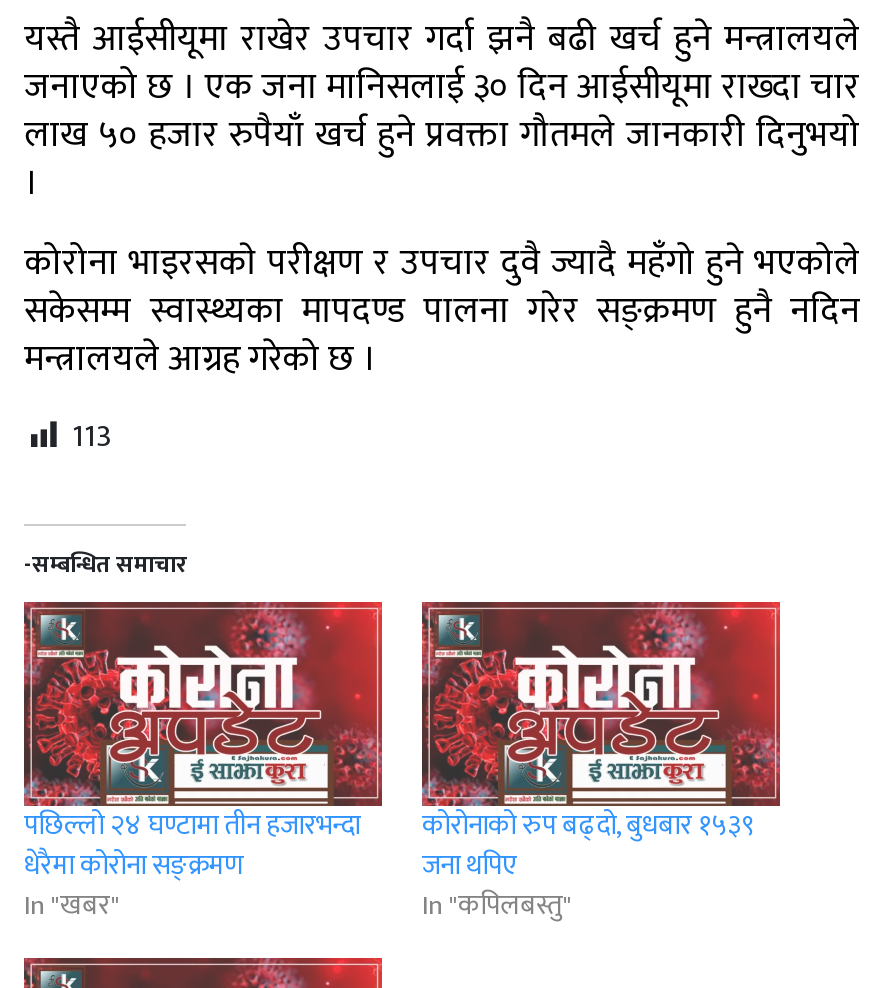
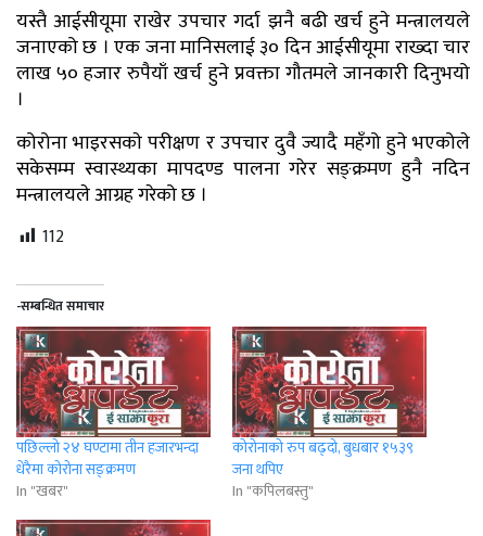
[72,410,110,464] 113 -> [42,222,64,252] 112

